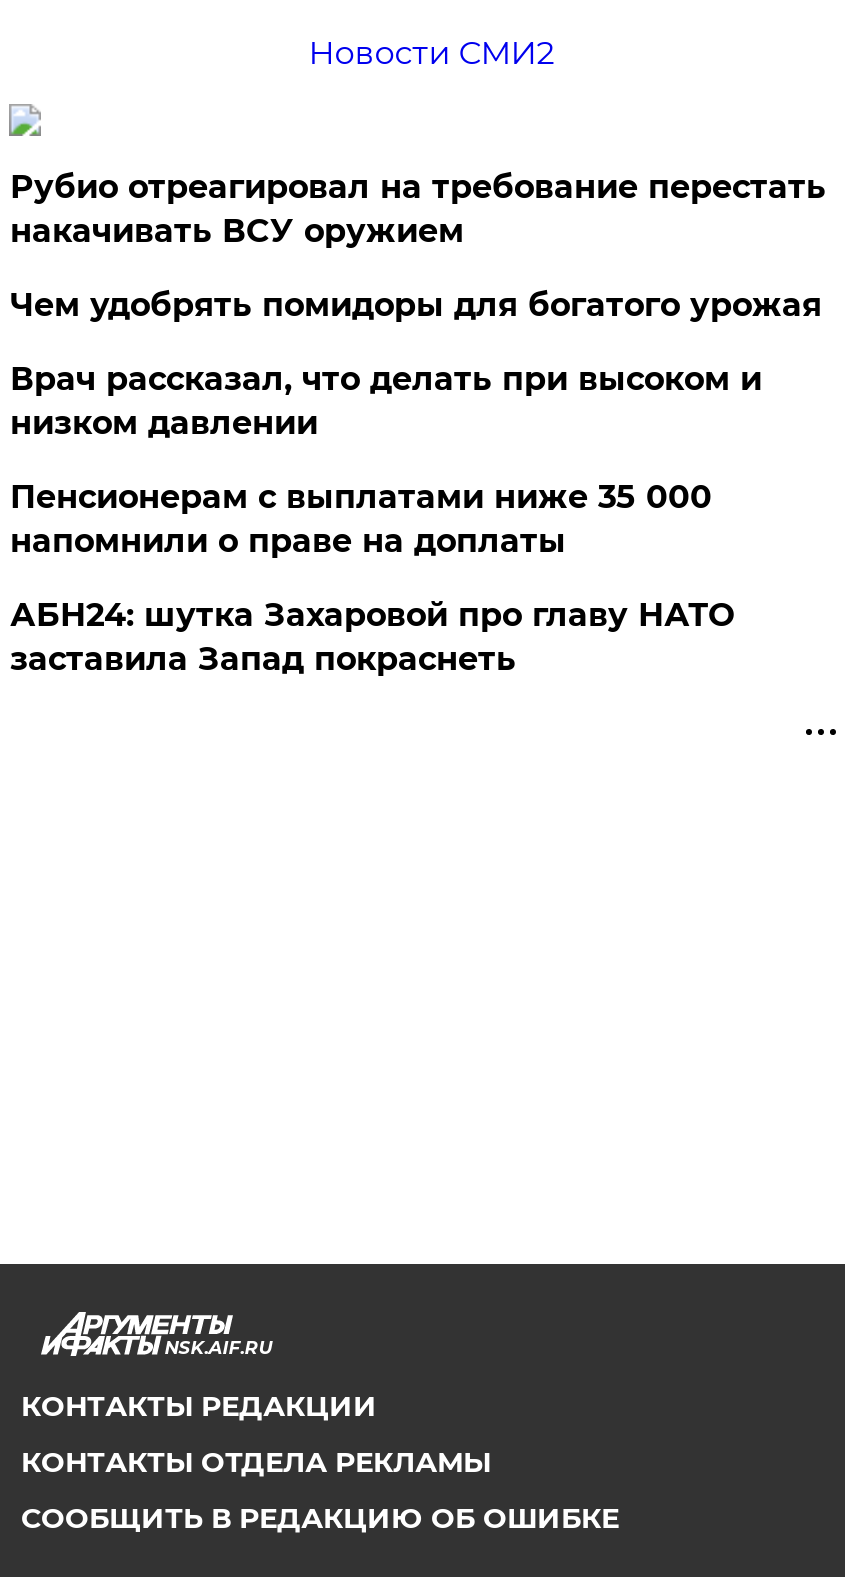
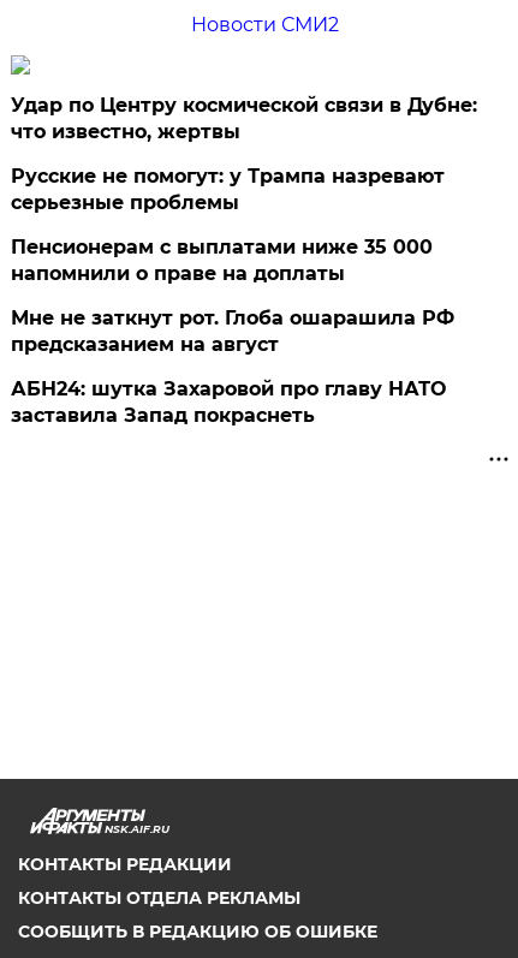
[10,168,826,442] Рубио отреагировал на требование перестать | накачивать ВСУ оружием | Чем удобрять помидоры для богатого урожая | Врач рассказал, что делать при высоком и | низком давлении -> [11,94,478,214] Удар по Центру космической связи в Дубне: | что известно, жертвы | Русские не помогут: у Трампа назревают | серьезные проблемы
moved [10,478,712,560] -> [11,236,433,285]: Пенсионерам с выплатами ниже 35 000 | напомнили о праве на доплаты
none -> [11,307,455,356] Мне не заткнут рот. Глоба ошарашила РФ | предсказанием на август

